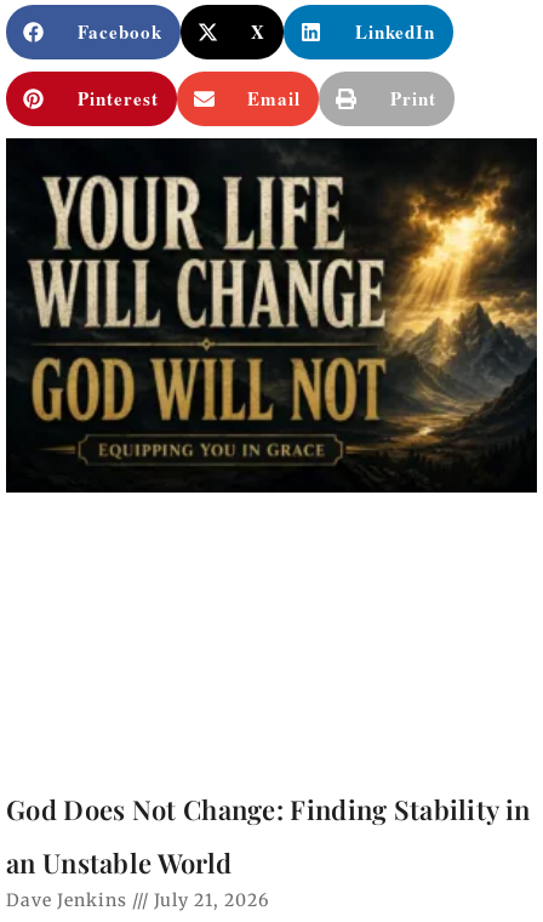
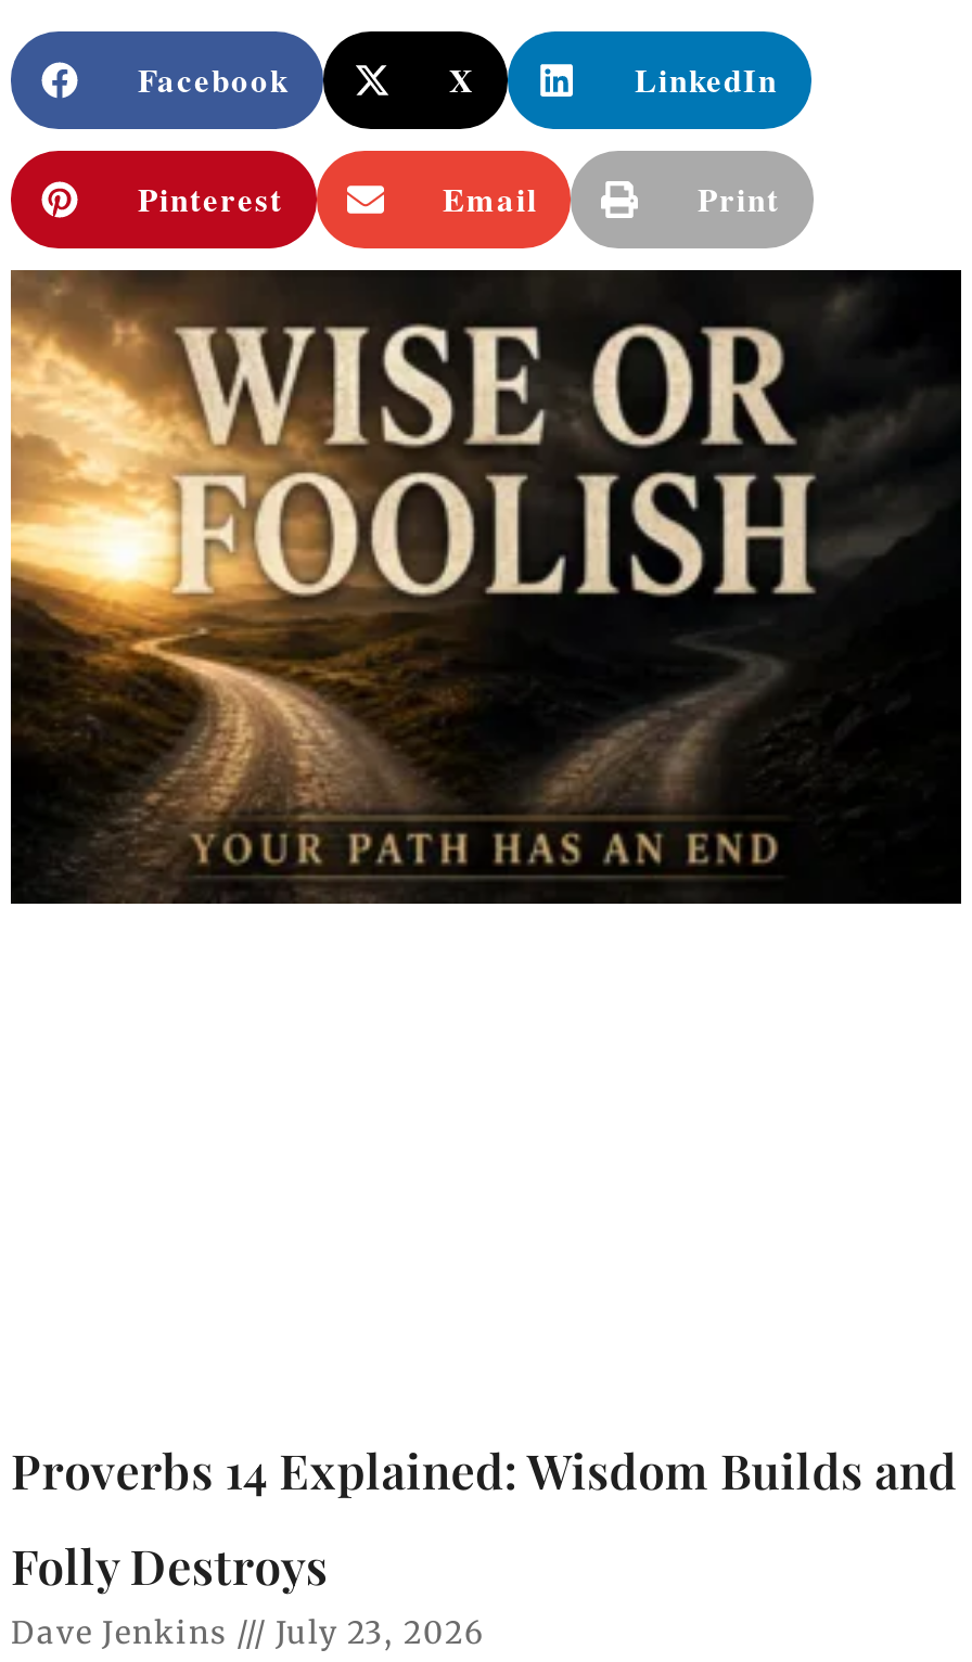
[5,137,538,494] [image] -> [9,269,963,907] [image]
[6,791,530,827] God Does Not Change: Finding Stability in -> [11,1438,957,1503] Proverbs 14 Explained: Wisdom Builds and
[6,844,232,880] an Unstable World -> [11,1533,328,1598] Folly Destroys
[6,889,269,911] Dave Jenkins July 21, 2026 -> [11,1614,484,1653] Dave Jenkins July 23, 2026

